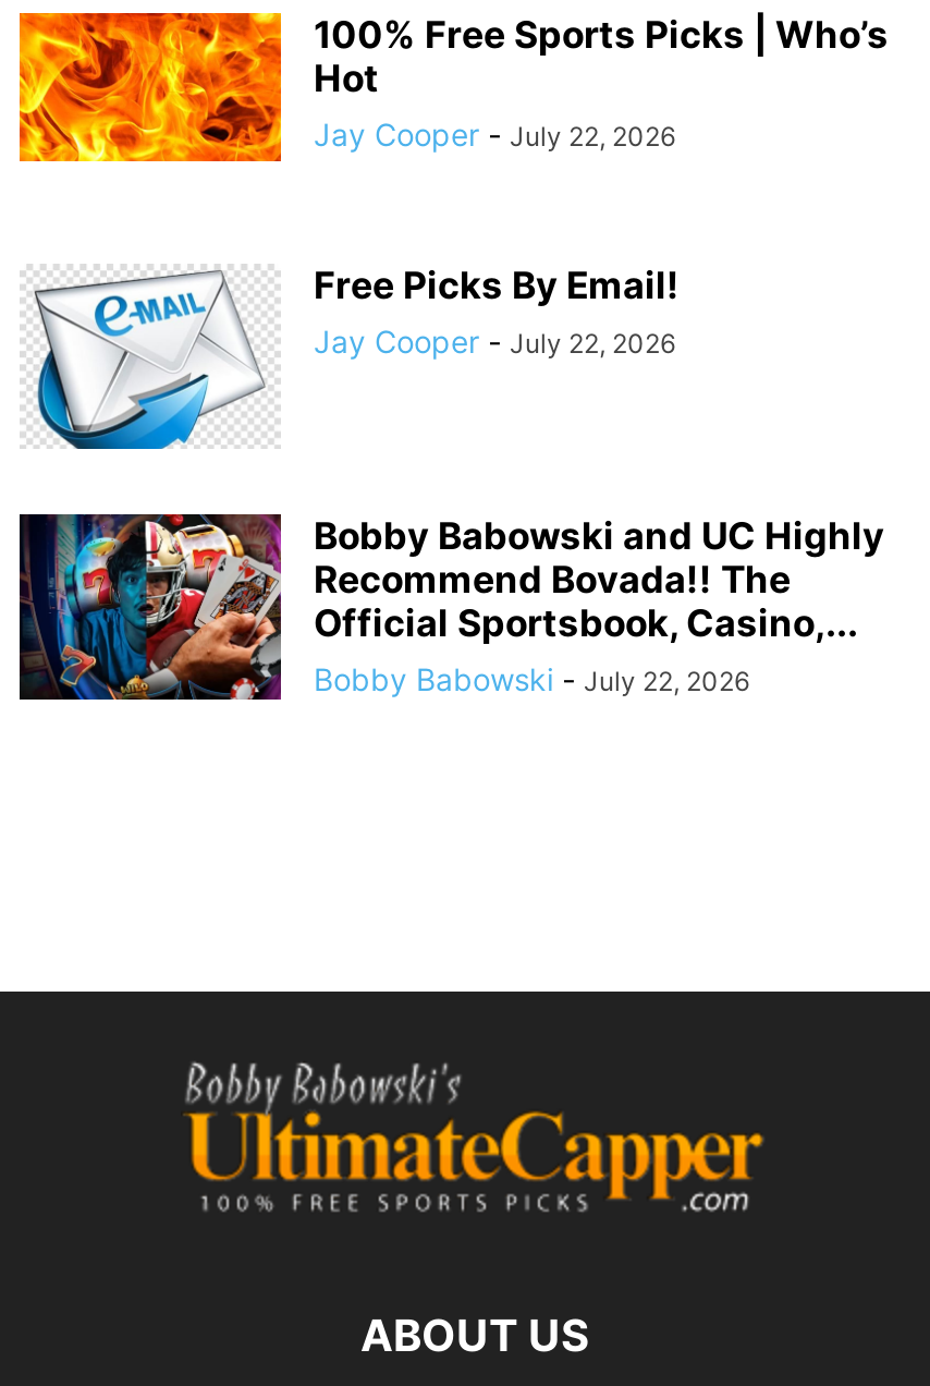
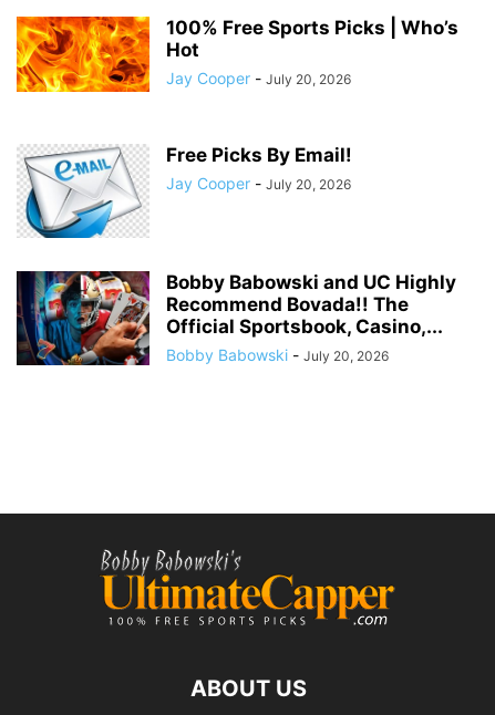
[314,116,675,153] Jay Cooper - July 22, 2026 -> [166,69,351,88] Jay Cooper - July 20, 2026
[314,323,675,360] Jay Cooper - July 22, 2026 -> [166,174,351,193] Jay Cooper - July 20, 2026
[314,661,749,698] Bobby Babowski - July 22, 2026 -> [166,346,389,364] Bobby Babowski - July 20, 2026

